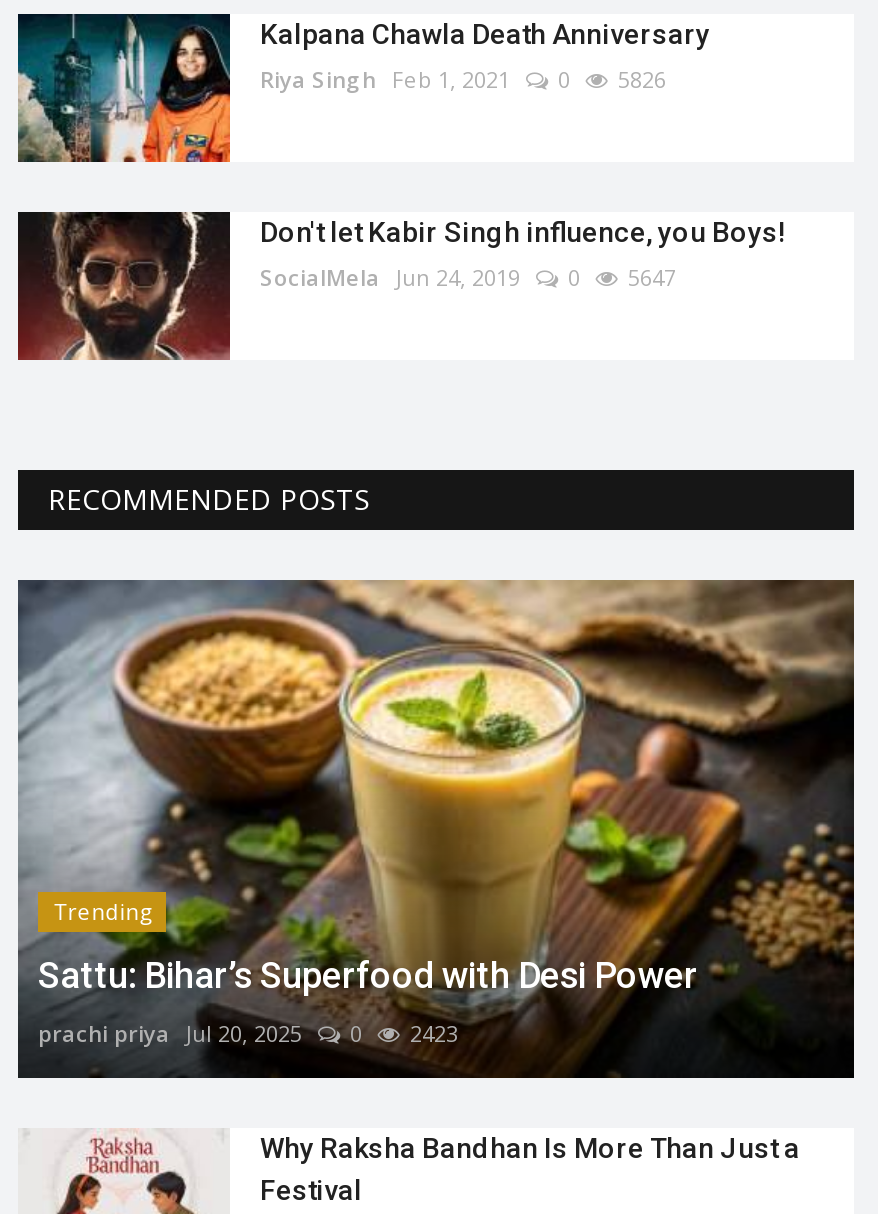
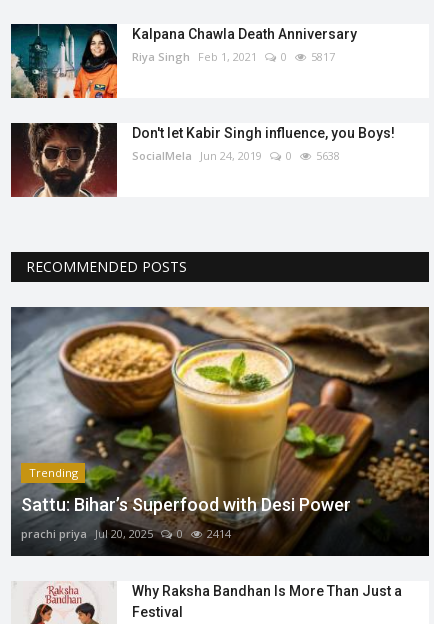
[260,64,666,94] Riya Singh Feb 1, 2021 0 5826 -> [132,49,335,64] Riya Singh Feb 1, 2021 0 5817
[260,262,676,292] SocialMela Jun 24, 2019 0 5647 -> [132,148,340,163] SocialMela Jun 24, 2019 0 5638
[38,1018,458,1048] prachi priya Jul 20, 2025 0 2423 -> [21,526,231,541] prachi priya Jul 20, 2025 0 2414

